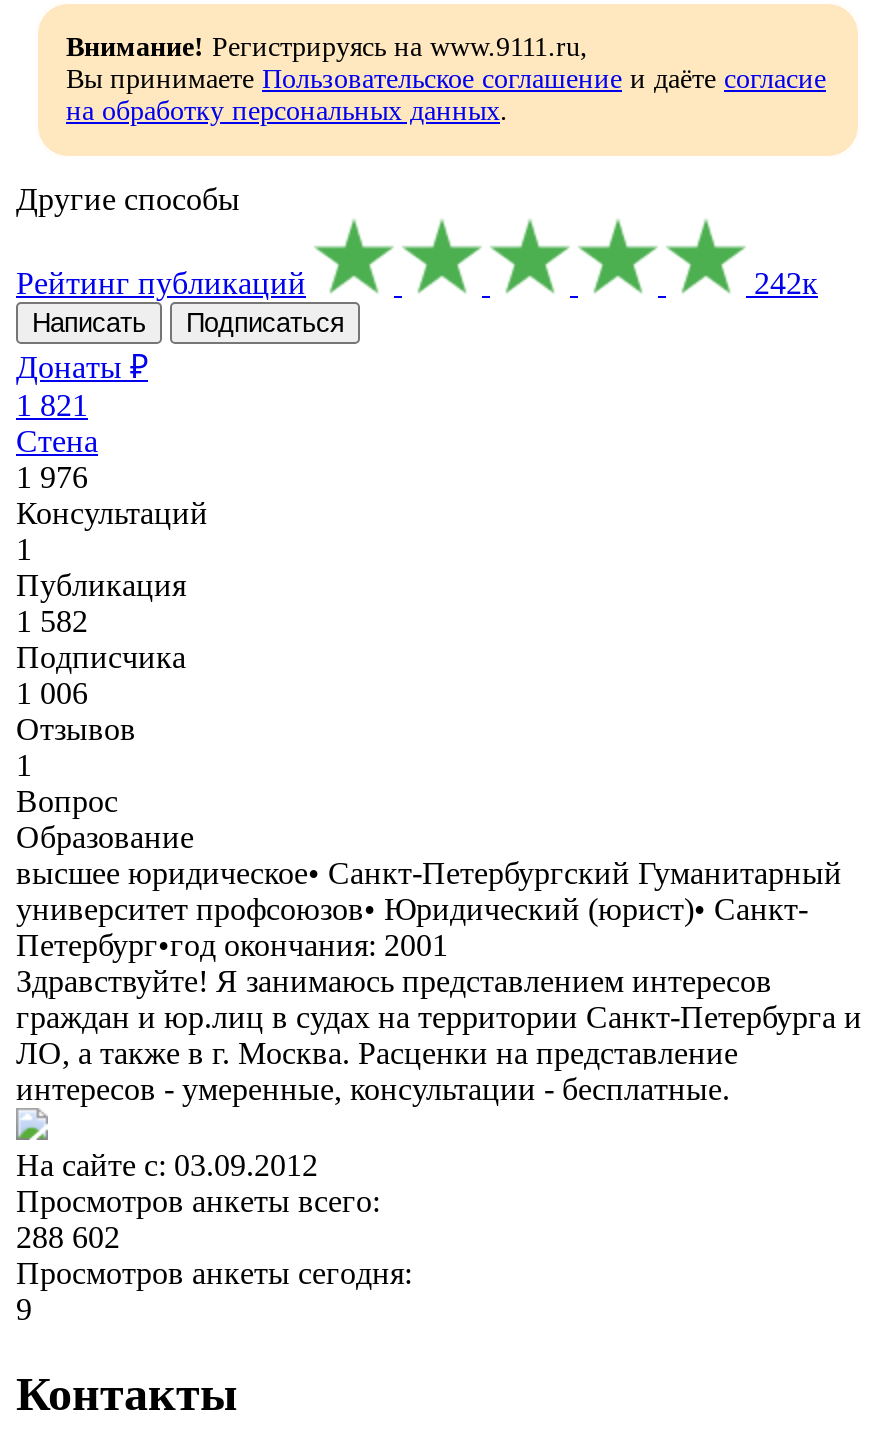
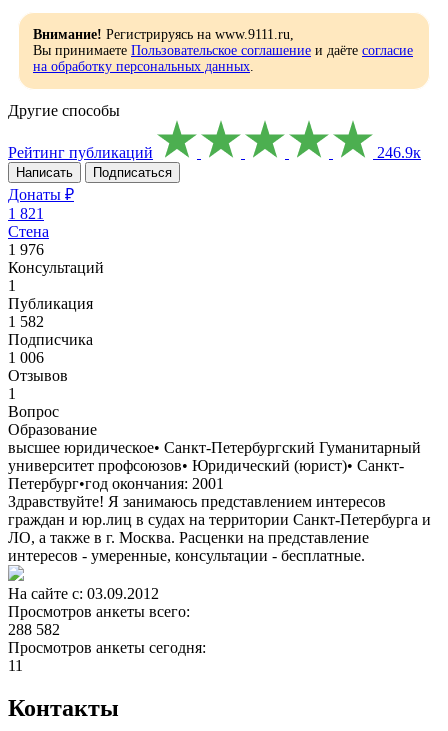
[754,266,818,300] 242к -> [377,144,421,161] 246.9к
[16,1220,120,1254] 288 602 -> [8,621,60,638] 288 582
[16,1292,32,1326] 9 -> [8,657,23,674] 11

